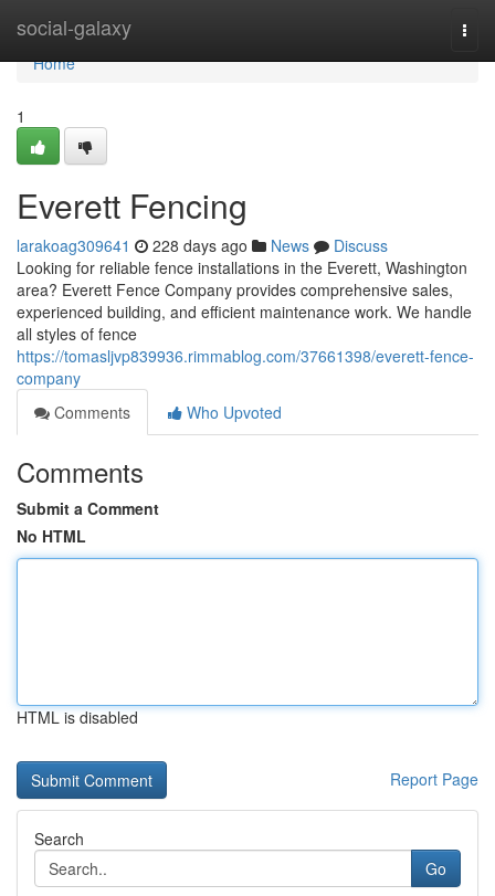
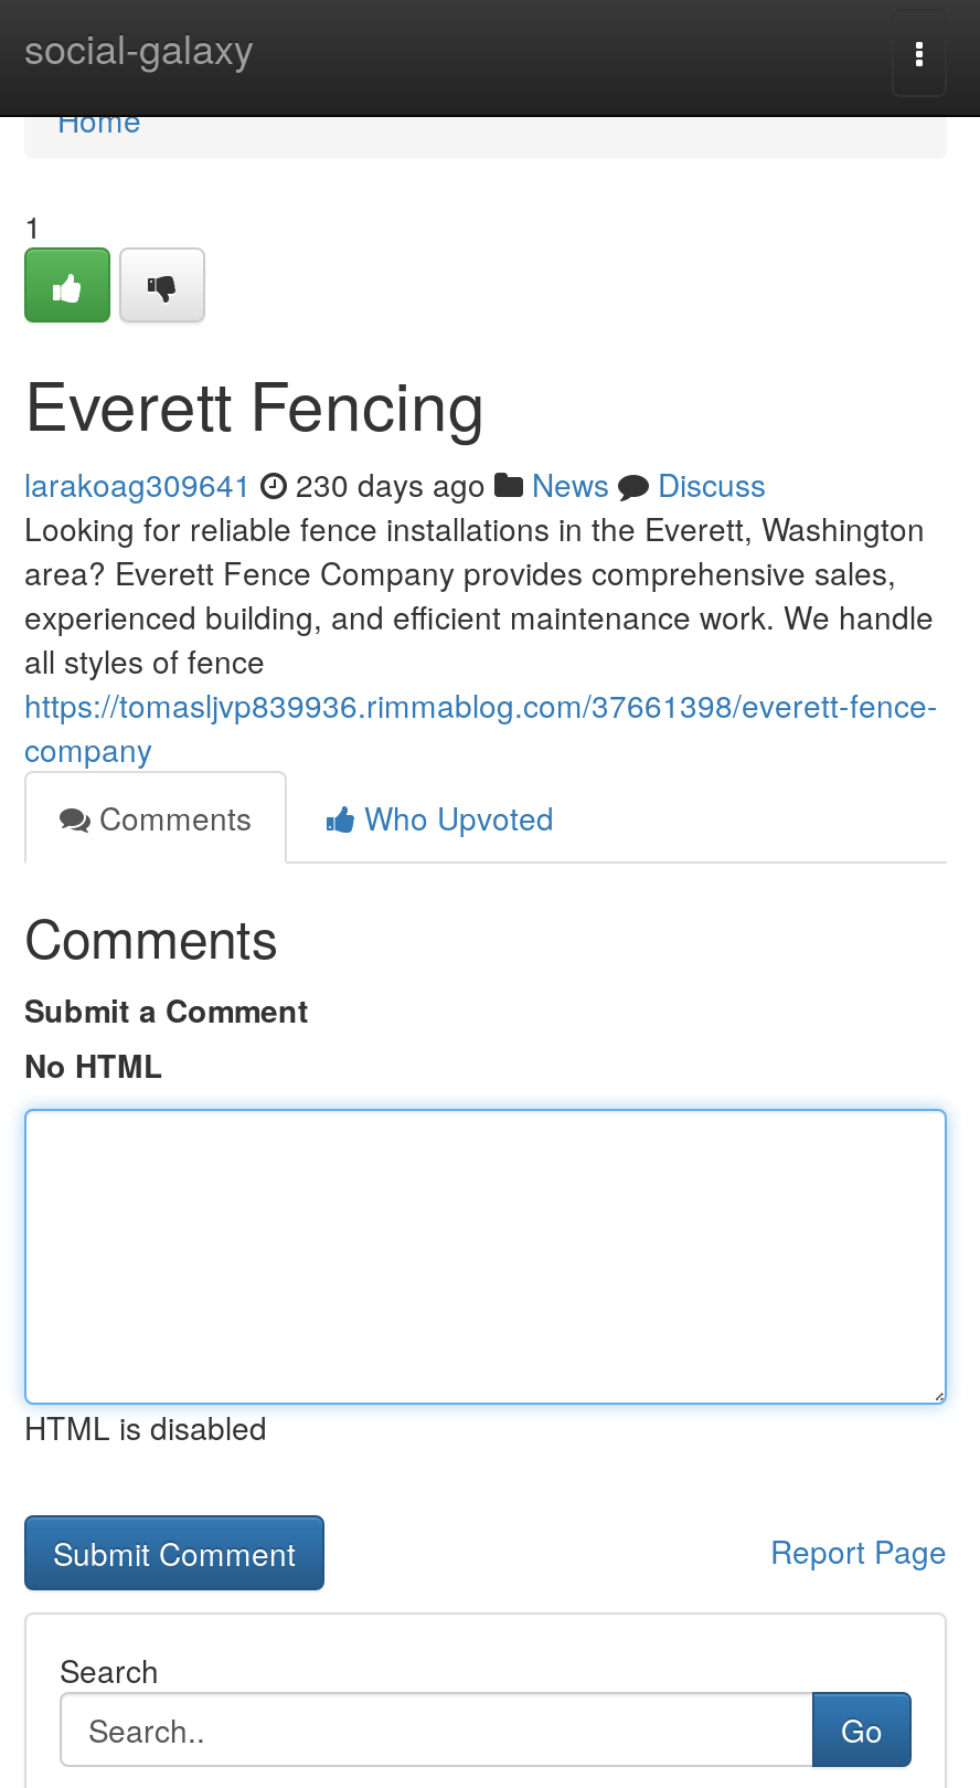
[17,234,388,256] larakoag309641 228 days ago News Discuss -> [24,462,766,506] larakoag309641 230 days ago News Discuss

